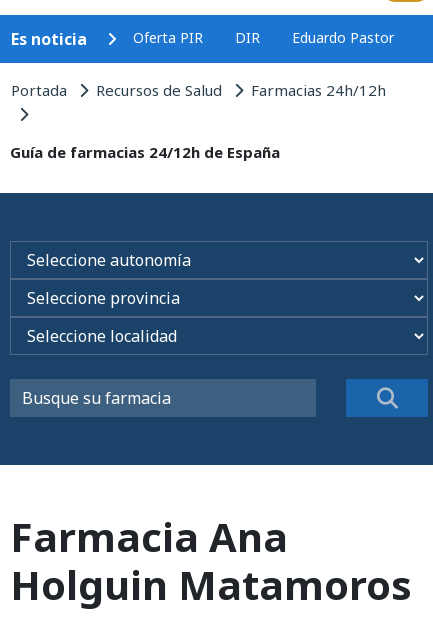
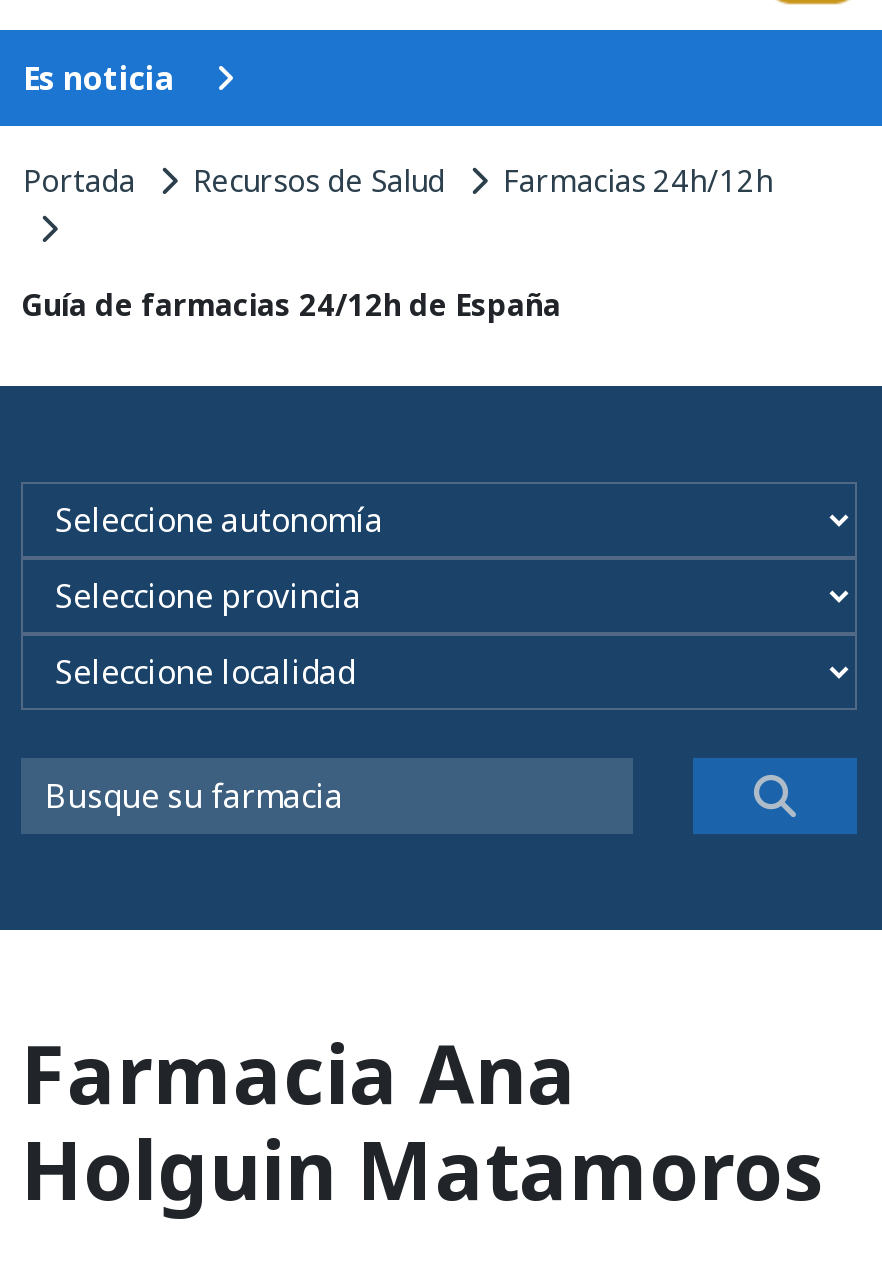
[133,28,394,47] Oferta PIR | DIR | Eduardo Pastor -> none

